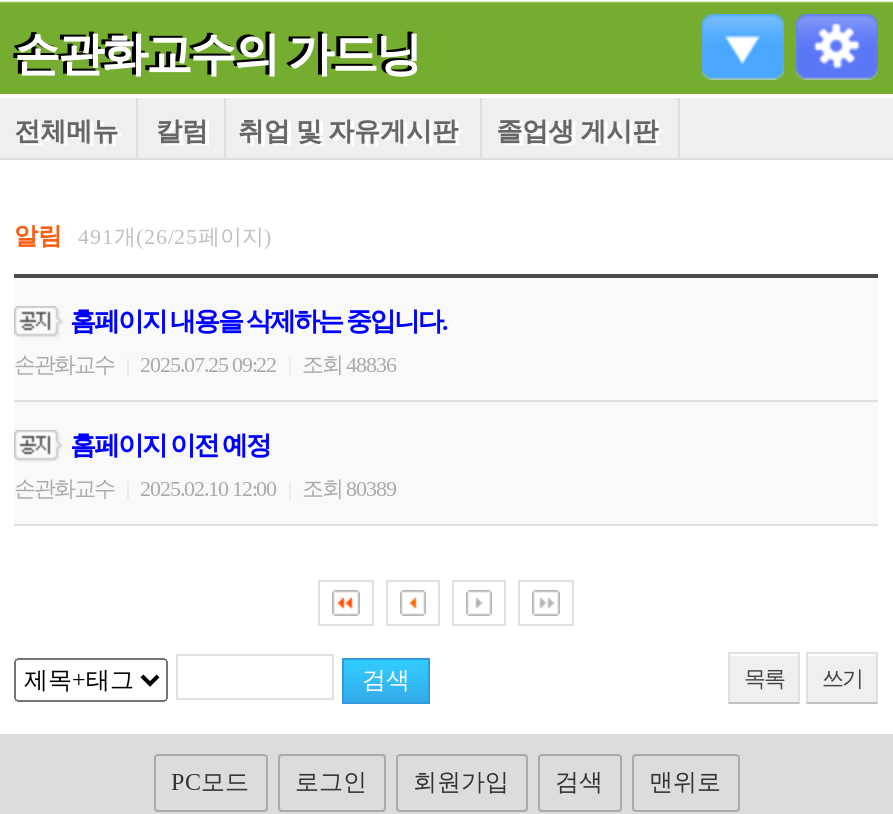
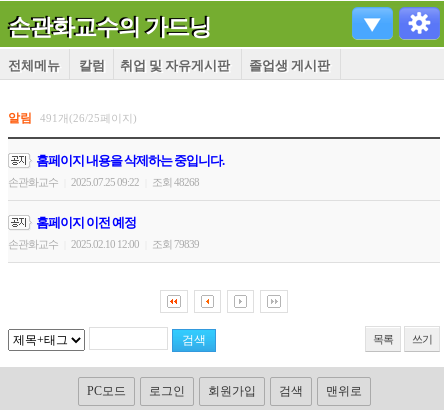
[14,352,396,376] 손관화교수 2025.07.25 09:22 조회 48836 -> [8,176,199,188] 손관화교수 2025.07.25 09:22 조회 48268
[14,476,396,500] 손관화교수 2025.02.10 12:00 조회 80389 -> [8,238,199,250] 손관화교수 2025.02.10 12:00 조회 79839

